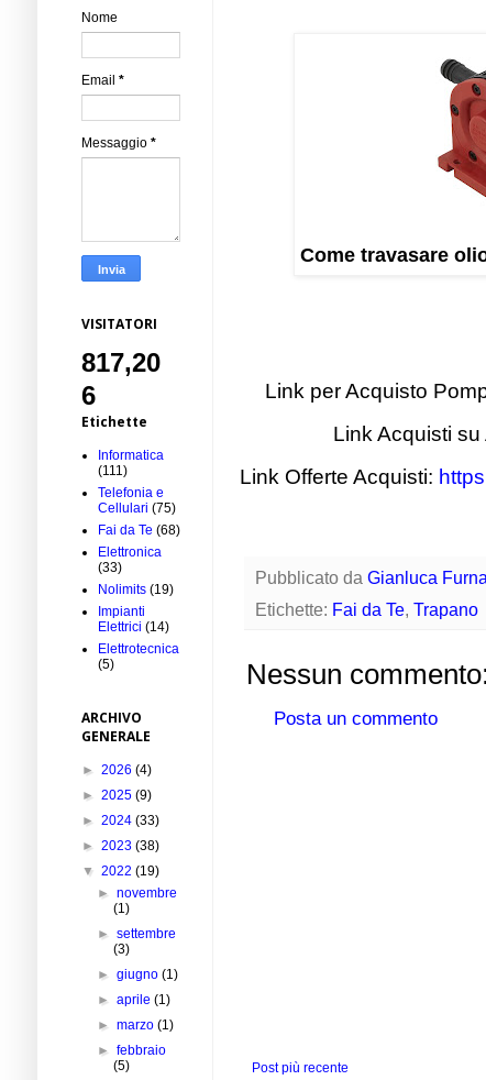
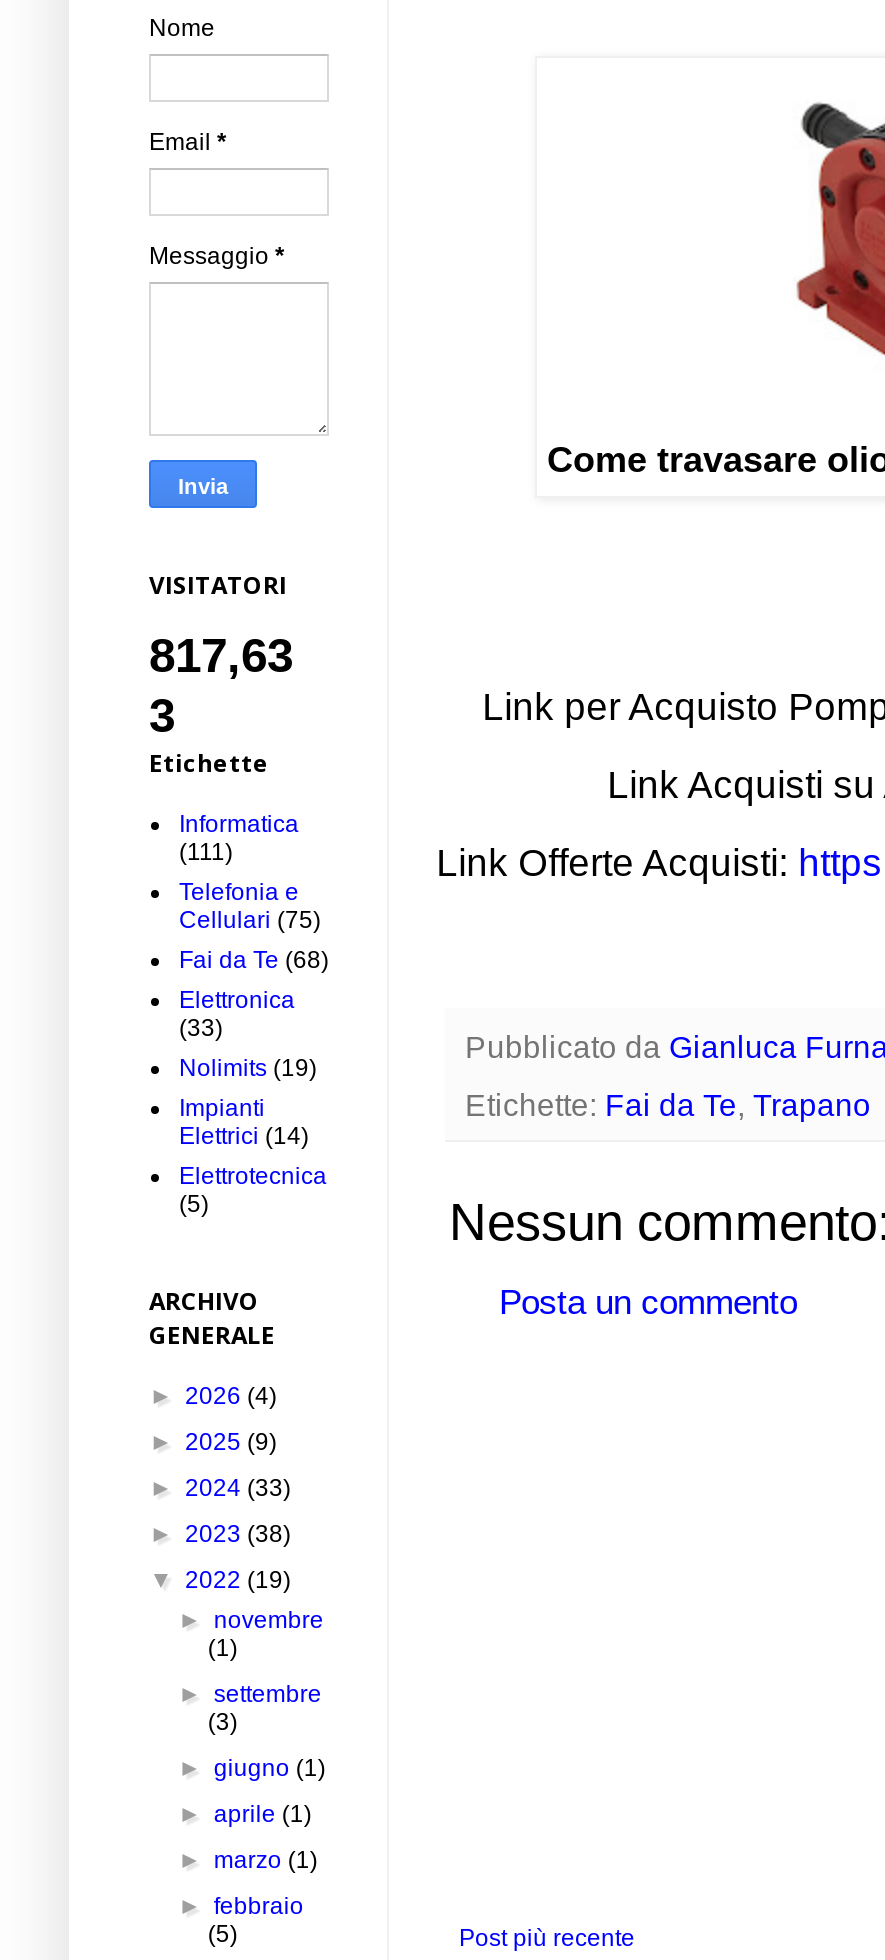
[81,347,161,377] 817,20 -> [149,628,293,682] 817,63
[81,380,96,410] 6 -> [149,688,175,742] 3

